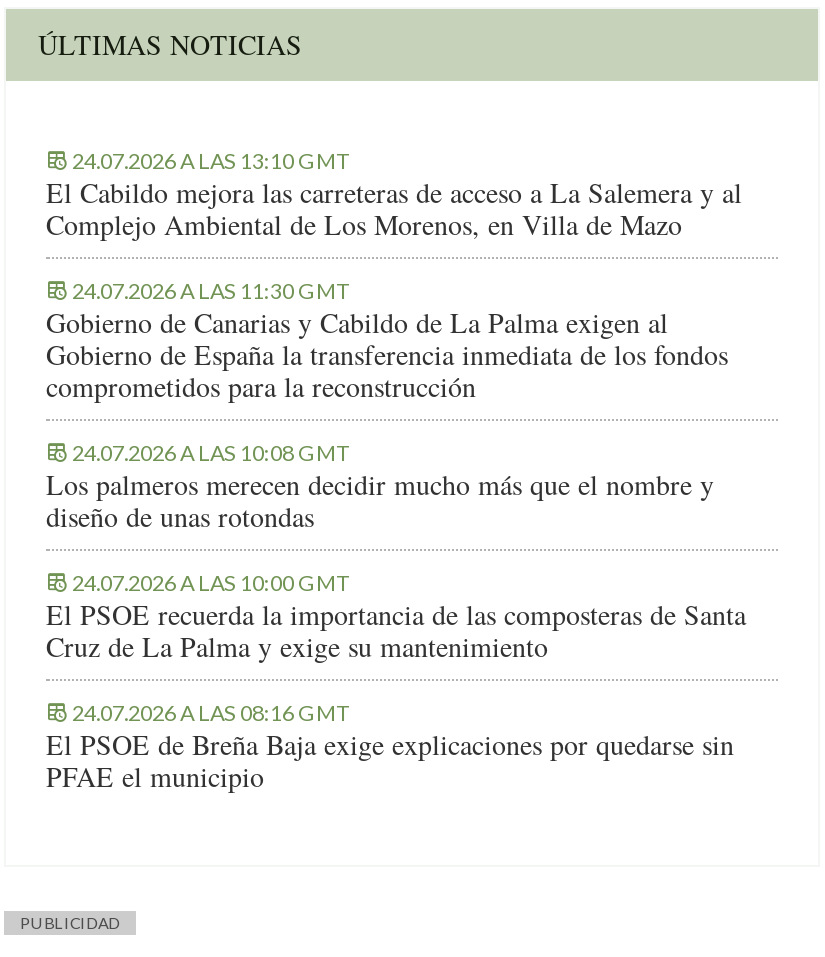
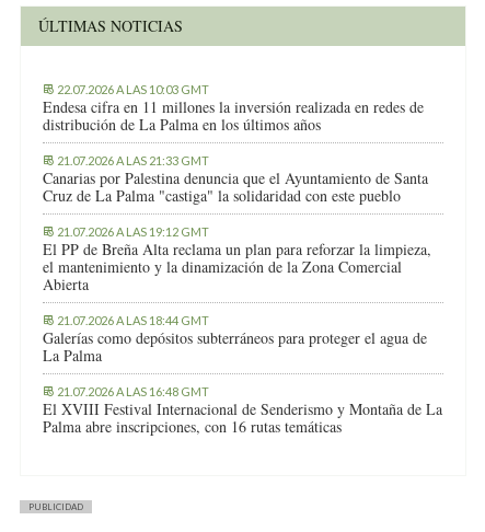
[46,146,742,242] 24.07.2026 A LAS 13:10 GMT | El Cabildo mejora las carreteras de acceso a La Salemera y al | Complejo Ambiental de Los Morenos, en Villa de Mazo -> [43,82,424,134] 22.07.2026 A LAS 10:03 GMT | Endesa cifra en 11 millones la inversión realizada en redes de | distribución de La Palma en los últimos años
[46,276,728,404] 24.07.2026 A LAS 11:30 GMT | Gobierno de Canarias y Cabildo de La Palma exigen al | Gobierno de España la transferencia inmediata de los fondos | comprometidos para la reconstrucción -> [43,153,428,205] 21.07.2026 A LAS 21:33 GMT | Canarias por Palestina denuncia que el Ayuntamiento de Santa | Cruz de La Palma "castiga" la solidaridad con este pueblo
[46,438,714,534] 24.07.2026 A LAS 10:08 GMT | Los palmeros merecen decidir mucho más que el nombre y | diseño de unas rotondas -> [43,224,431,294] 21.07.2026 A LAS 19:12 GMT | El PP de Breña Alta reclama un plan para reforzar la limpieza, | el mantenimiento y la dinamización de la Zona Comercial | Abierta
[46,568,746,664] 24.07.2026 A LAS 10:00 GMT | El PSOE recuerda la importancia de las composteras de Santa | Cruz de La Palma y exige su mantenimiento -> [43,313,427,365] 21.07.2026 A LAS 18:44 GMT | Galerías como depósitos subterráneos para proteger el agua de | La Palma
[46,698,734,794] 24.07.2026 A LAS 08:16 GMT | El PSOE de Breña Baja exige explicaciones por quedarse sin | PFAE el municipio -> [43,384,442,436] 21.07.2026 A LAS 16:48 GMT | El XVIII Festival Internacional de Senderismo y Montaña de La | Palma abre inscripciones, con 16 rutas temáticas

